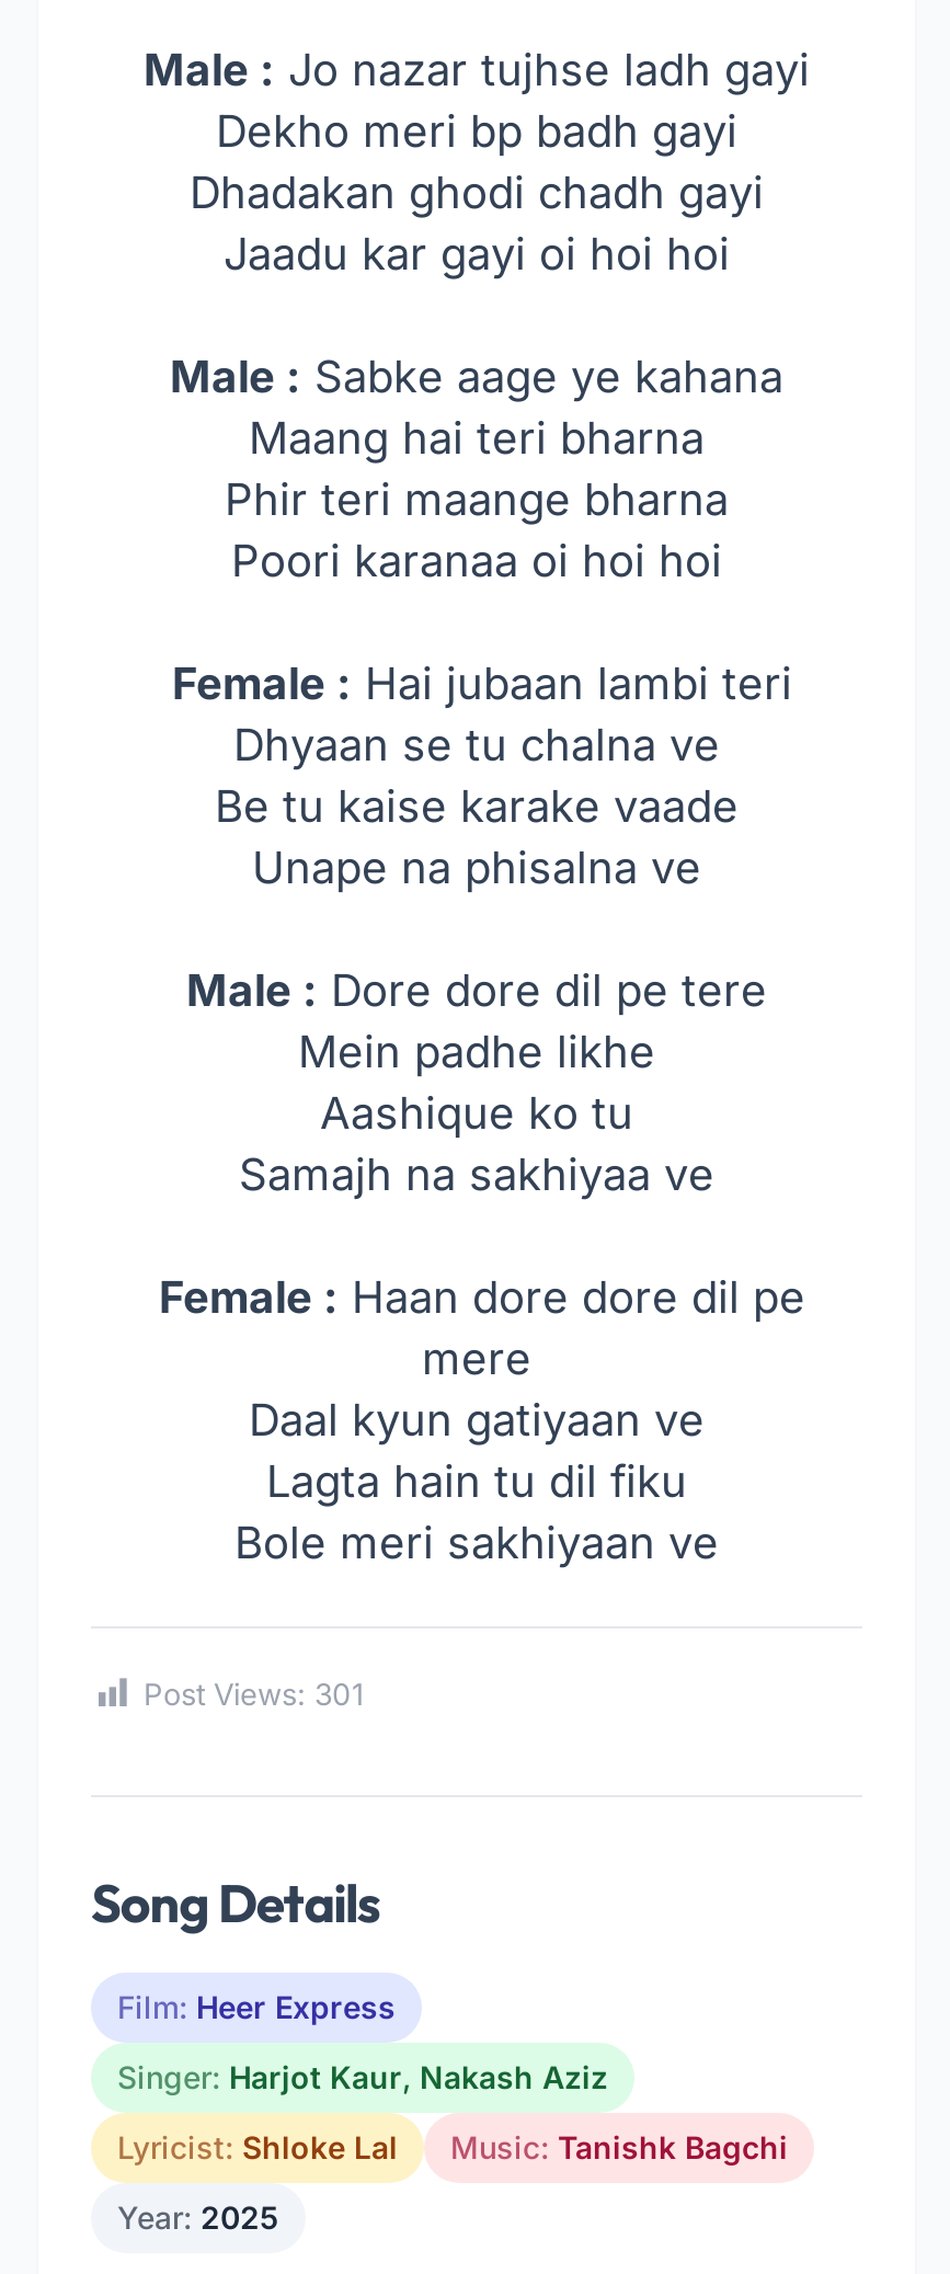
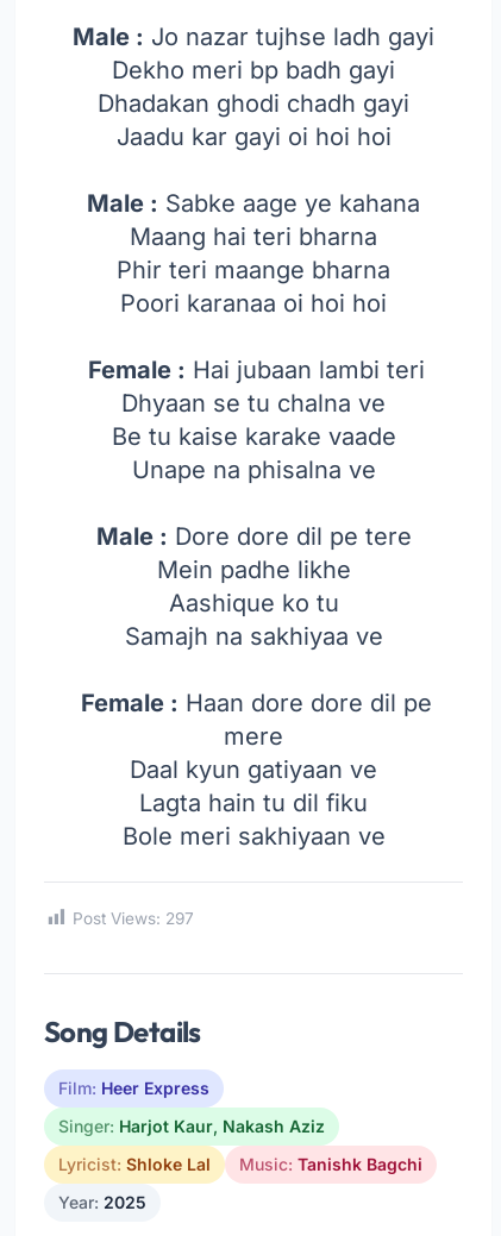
[144,1677,365,1712] Post Views: 301 -> [73,909,194,928] Post Views: 297

